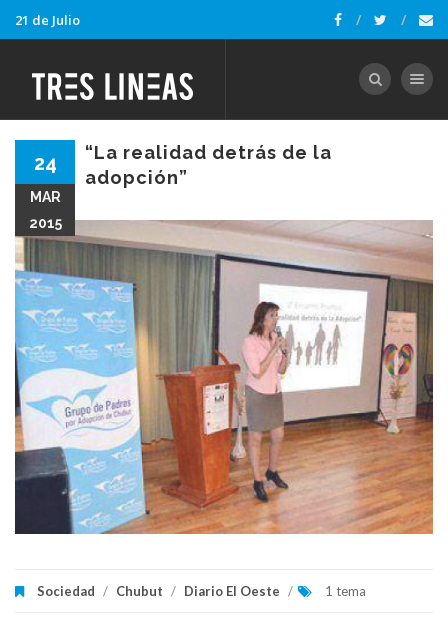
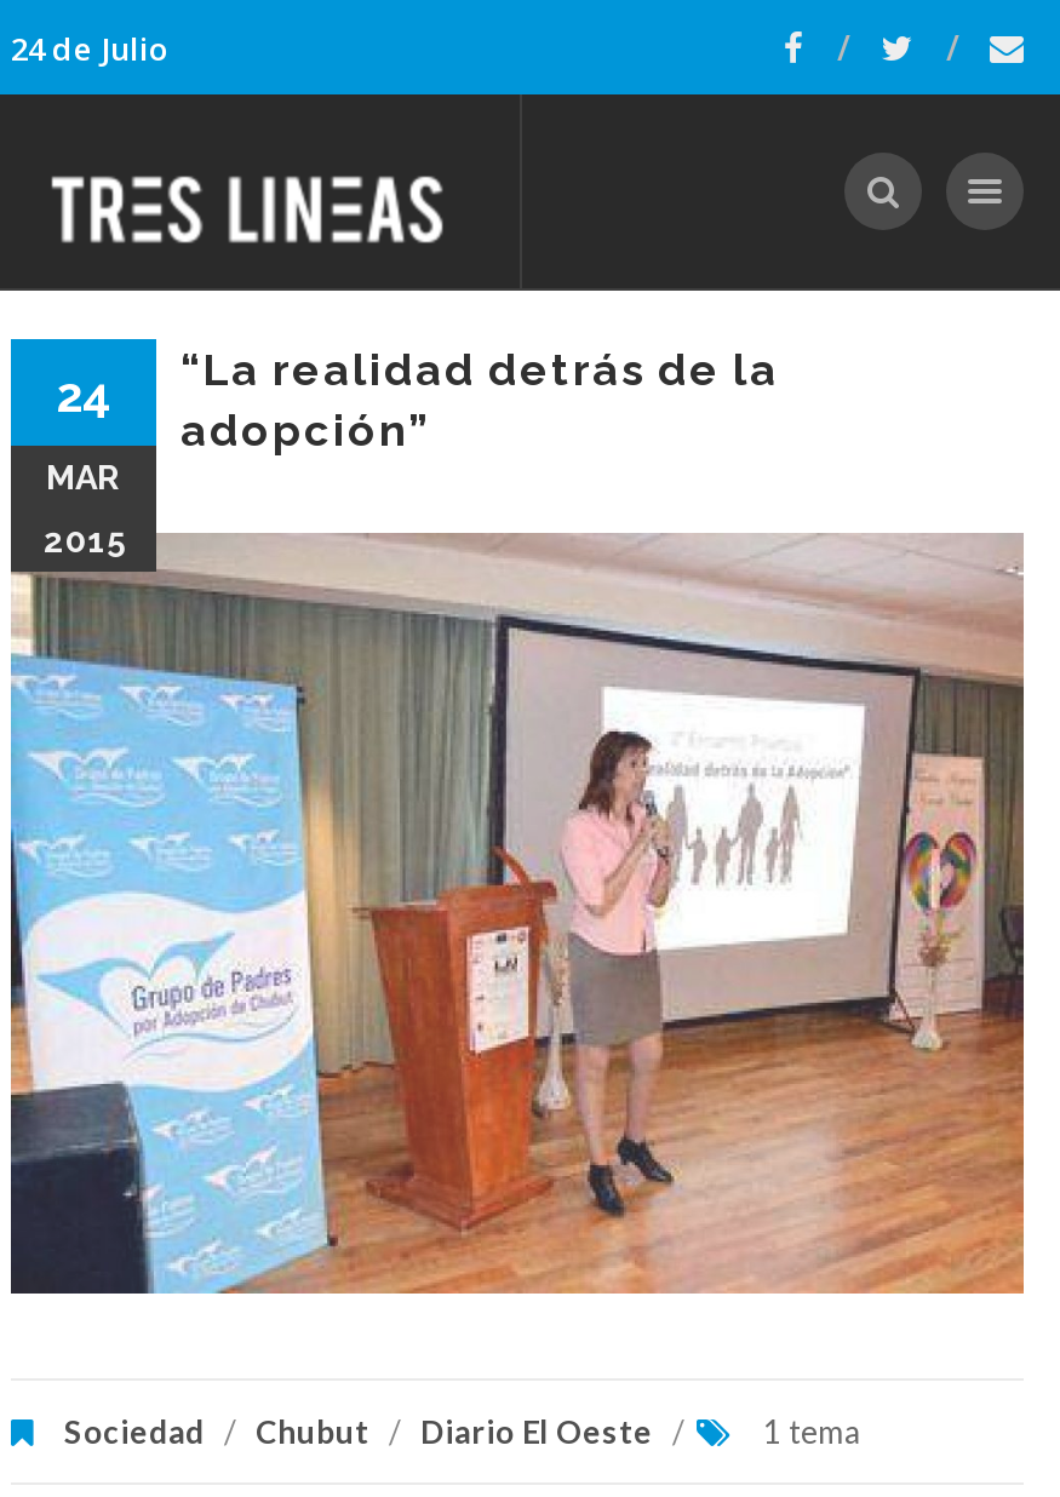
[15,11,80,29] 21 de Julio -> [11,27,168,70] 24 de Julio

